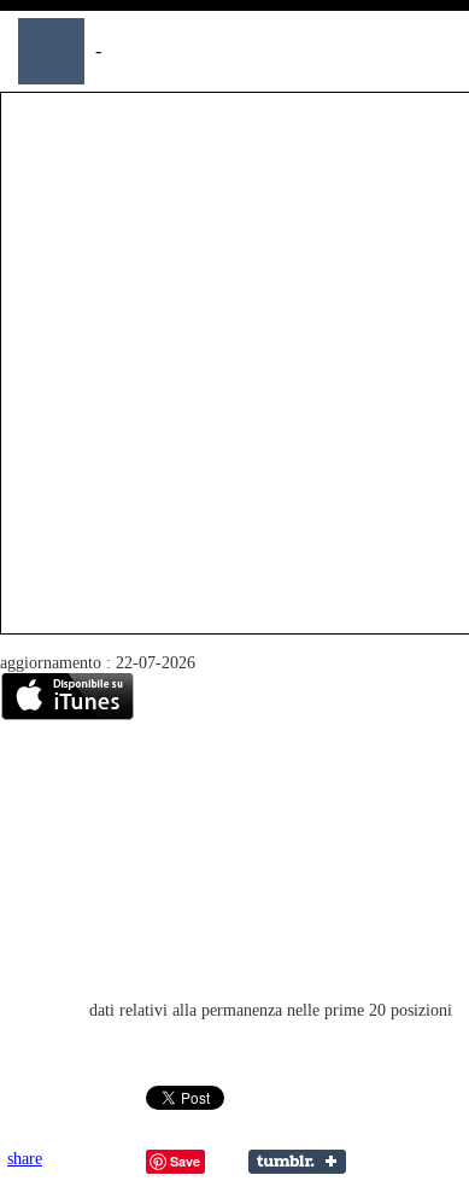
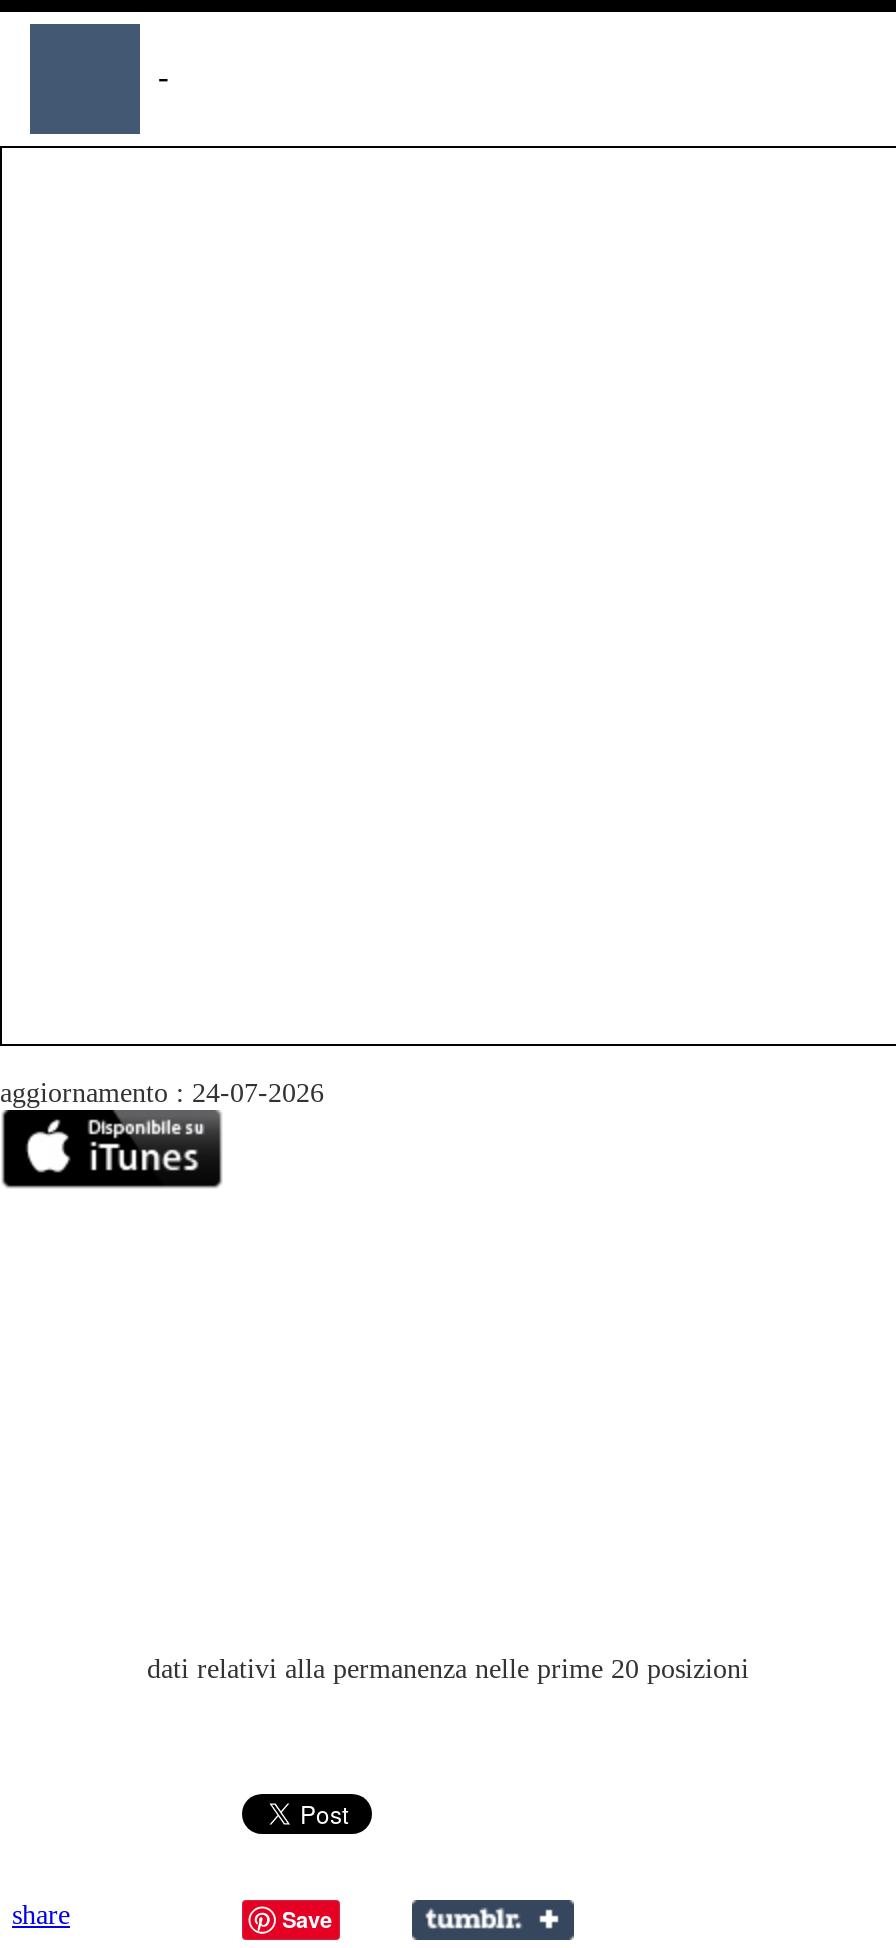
[0,654,195,672] aggiornamento : 22-07-2026 -> [0,1078,324,1108] aggiornamento : 24-07-2026

